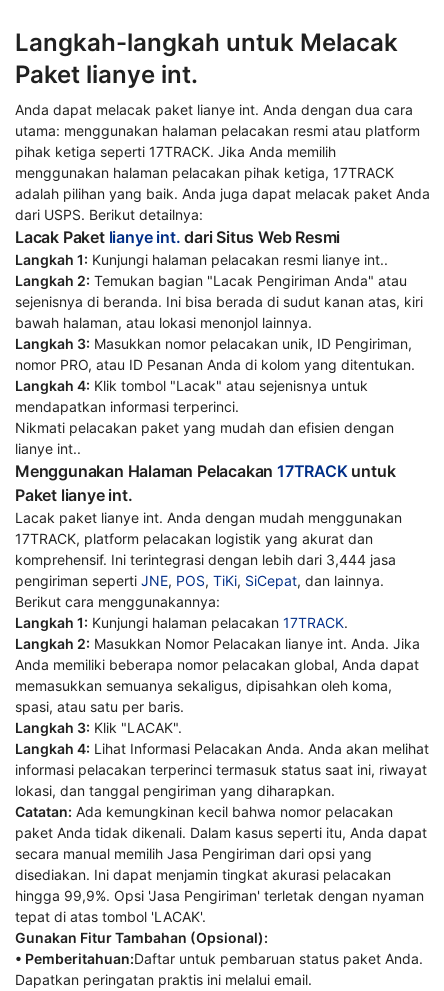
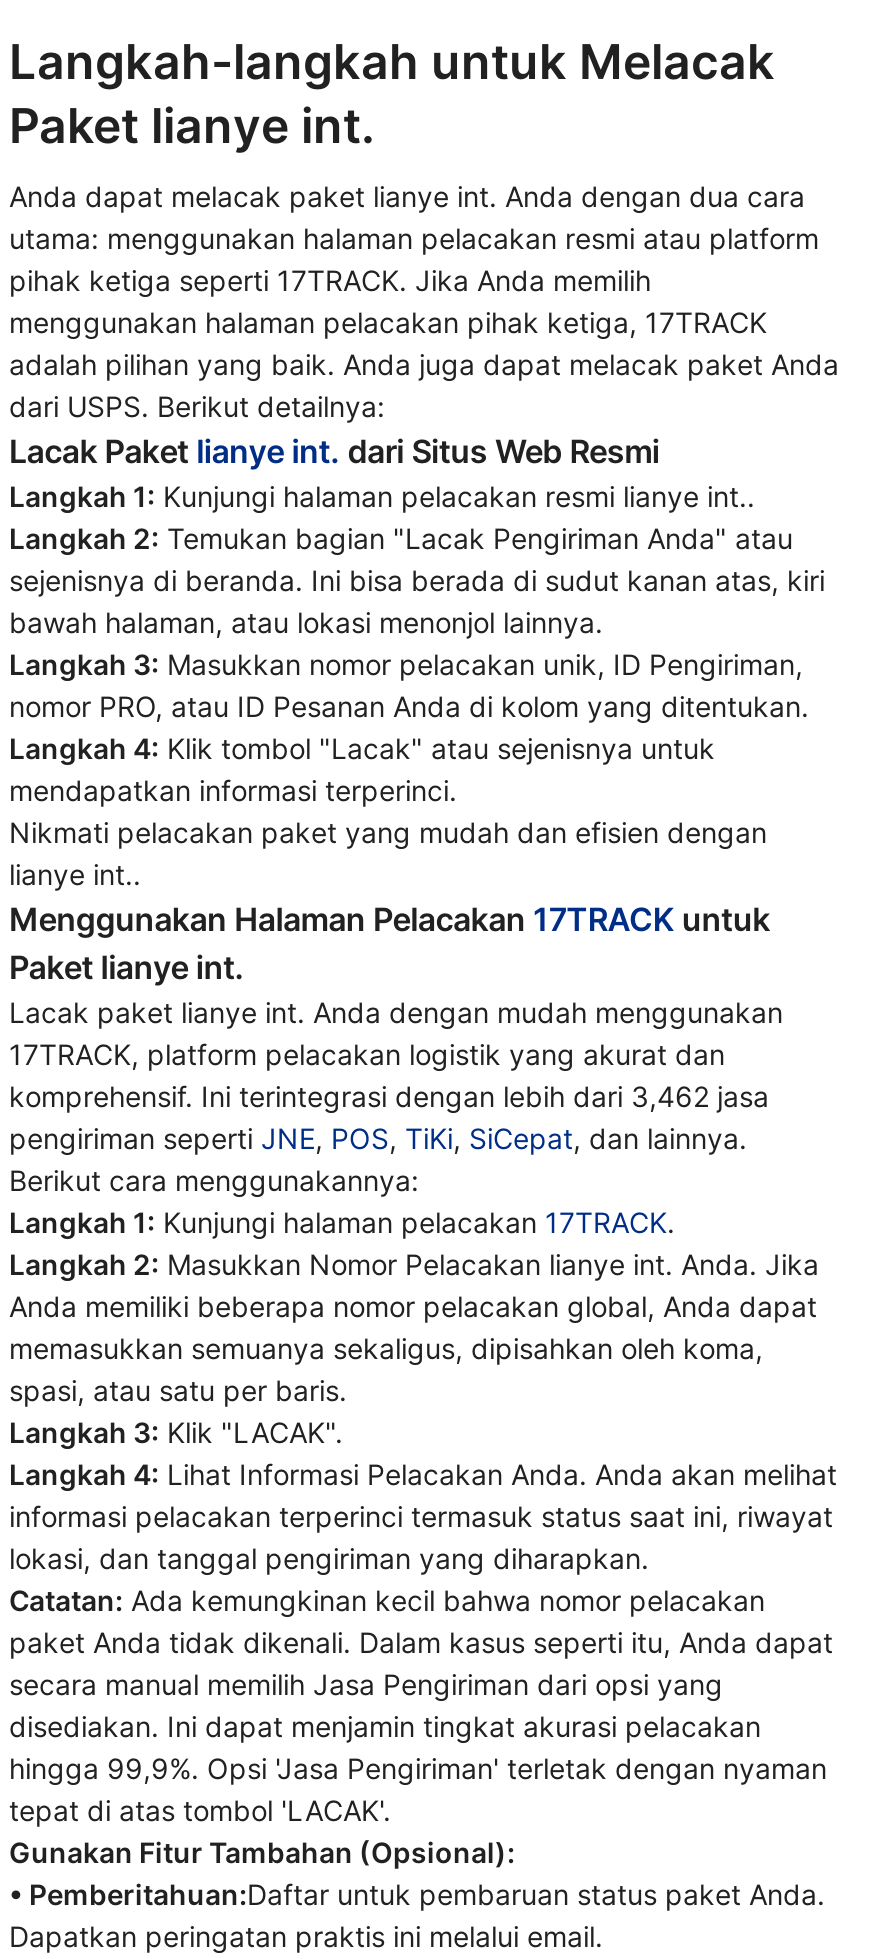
[15,551,396,568] komprehensif. Ini terintegrasi dengan lebih dari 3,444 jasa -> [9,1079,769,1113] komprehensif. Ini terintegrasi dengan lebih dari 3,462 jasa

